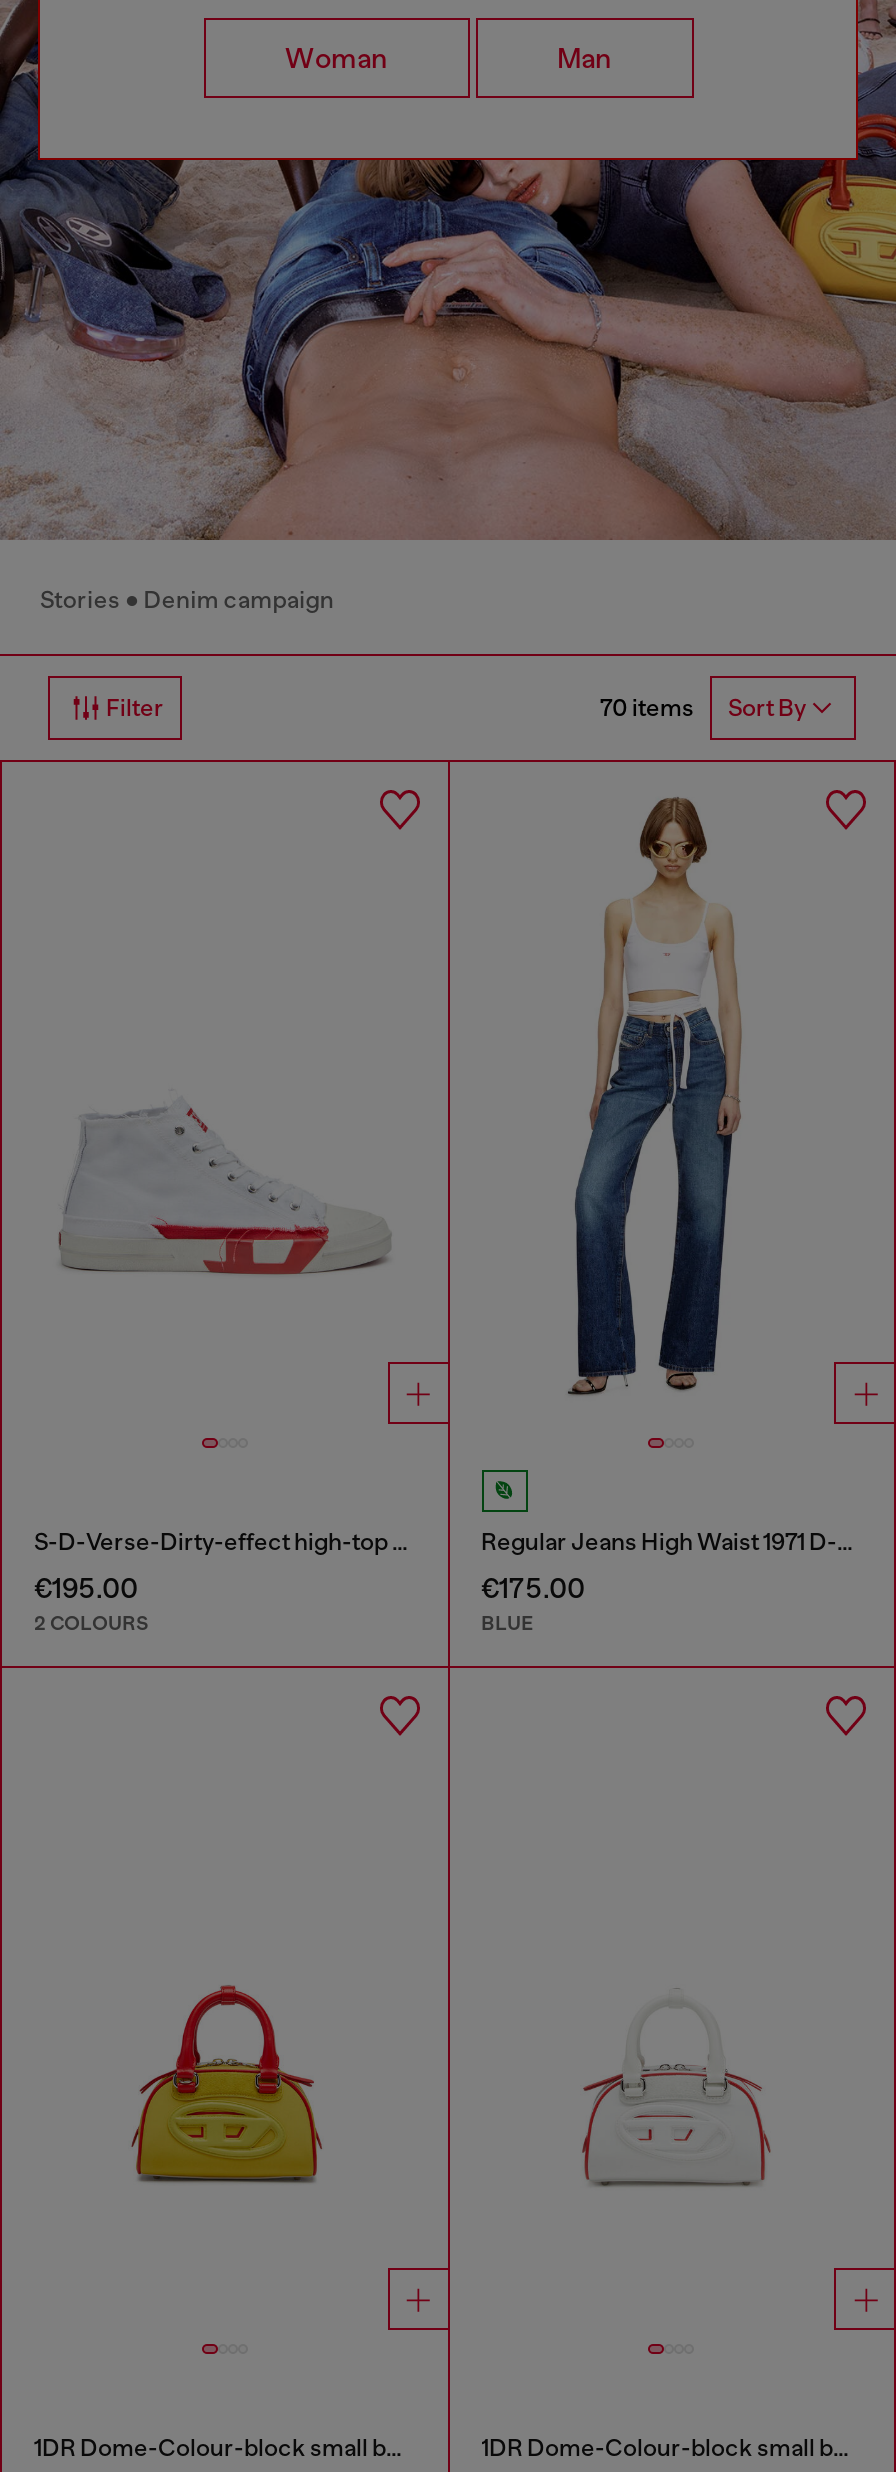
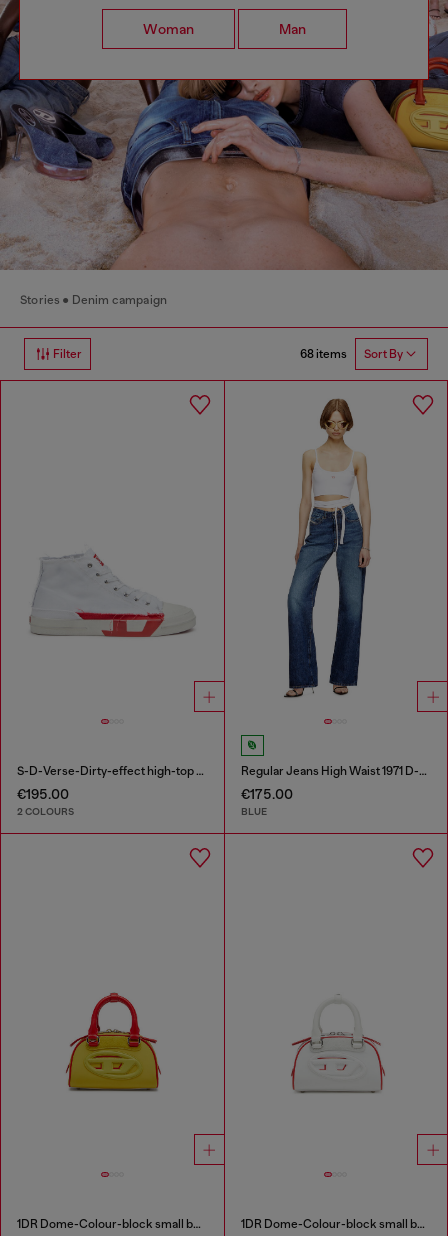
[600,693,806,722] 70 items Sort By -> [300,346,403,361] 68 items Sort By

